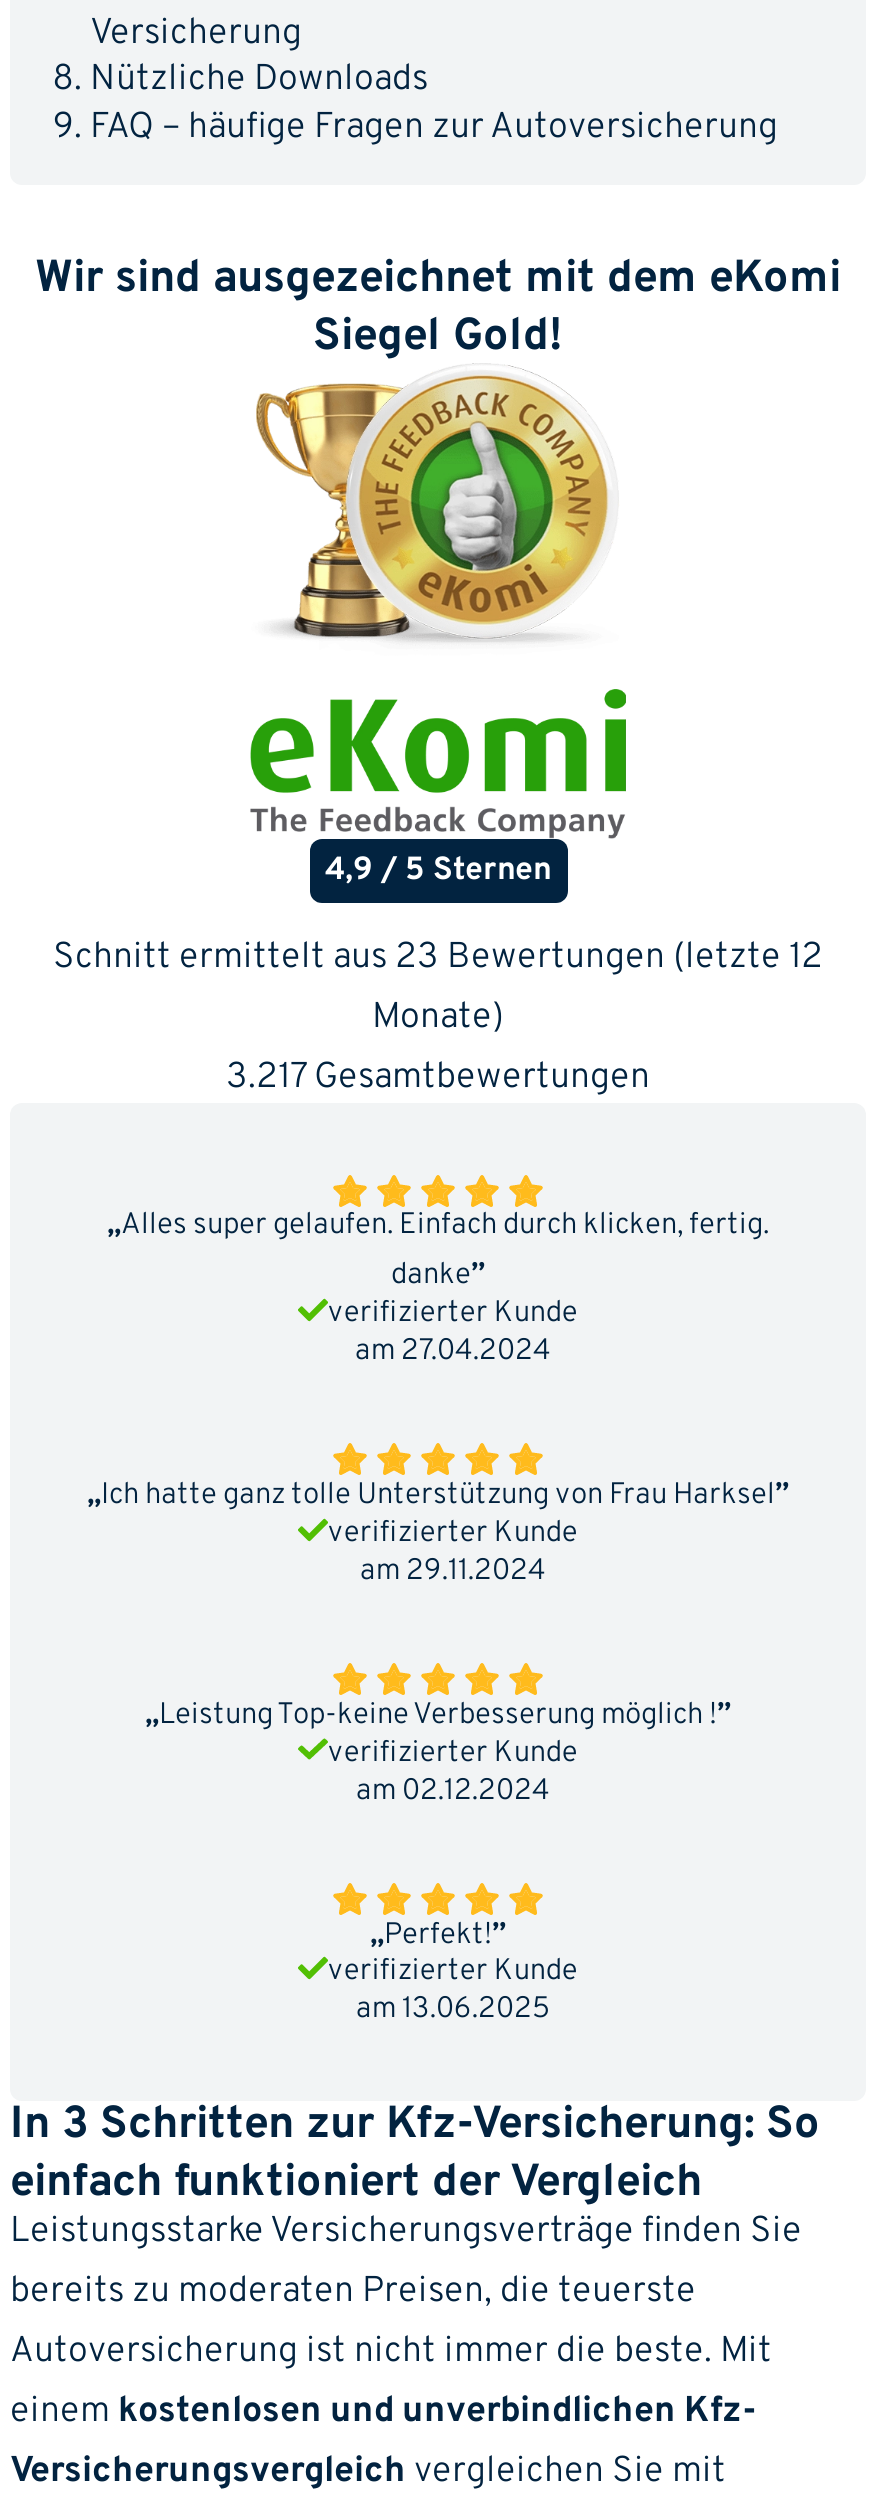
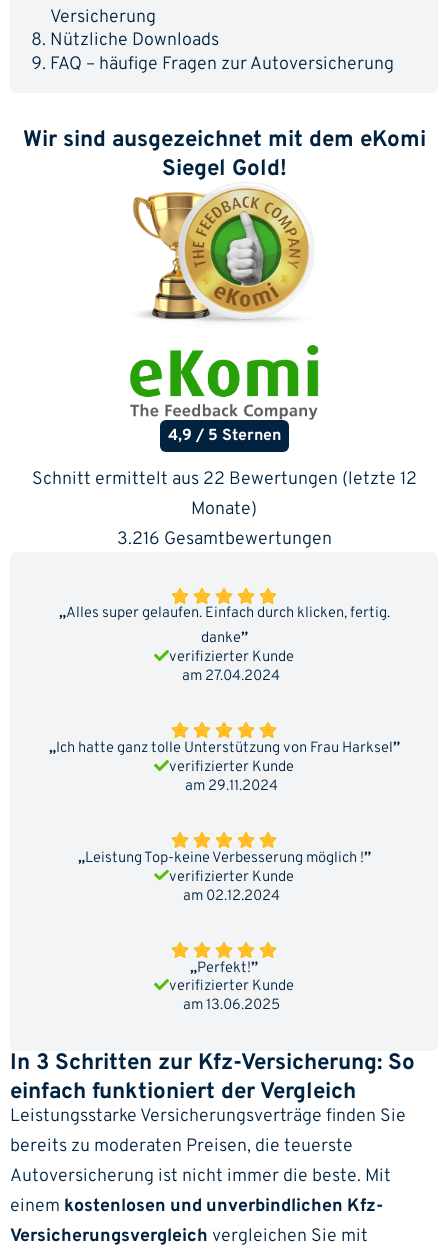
[53,934,823,980] Schnitt ermittelt aus 23 Bewertungen (letzte 12 -> [31,468,416,491] Schnitt ermittelt aus 22 Bewertungen (letzte 12
[226,1054,650,1100] 3.217 Gesamtbewertungen -> [116,528,331,551] 3.216 Gesamtbewertungen

